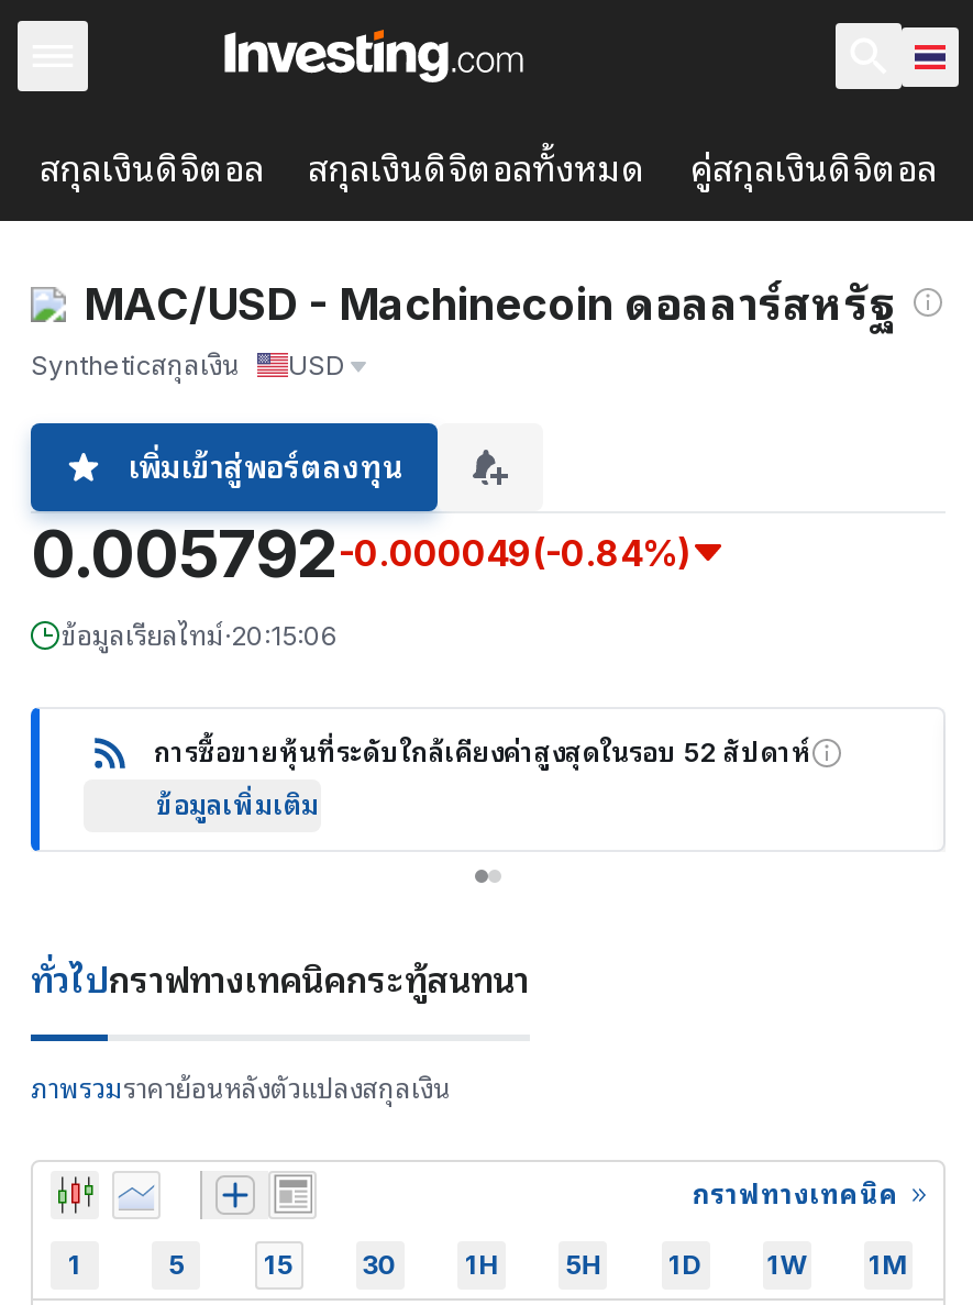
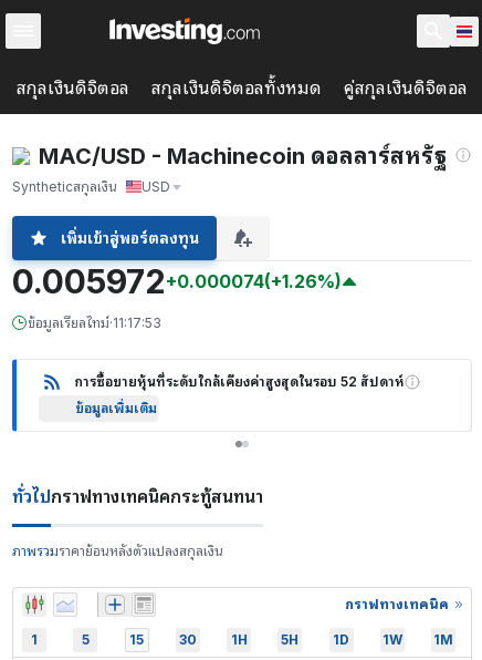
[31,513,690,592] 0.005792-0.000049(-0.84%) -> [12,261,342,301] 0.005972+0.000074(+1.26%)
[62,619,339,652] ข้อมูลเรียลไทม์·20:15:06 -> [28,314,161,331] ข้อมูลเรียลไทม์·11:17:53

